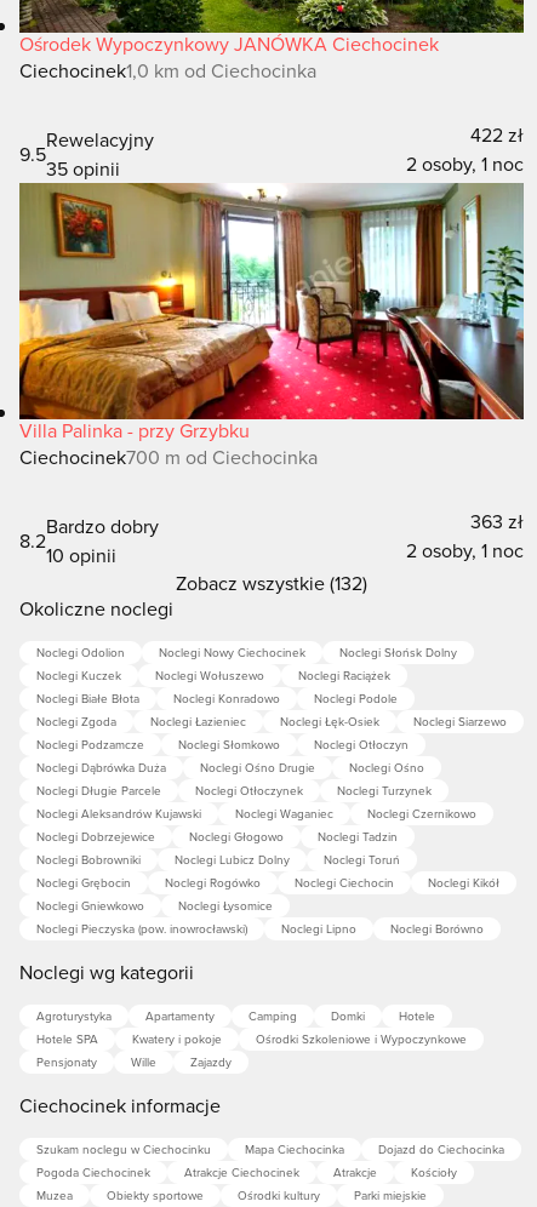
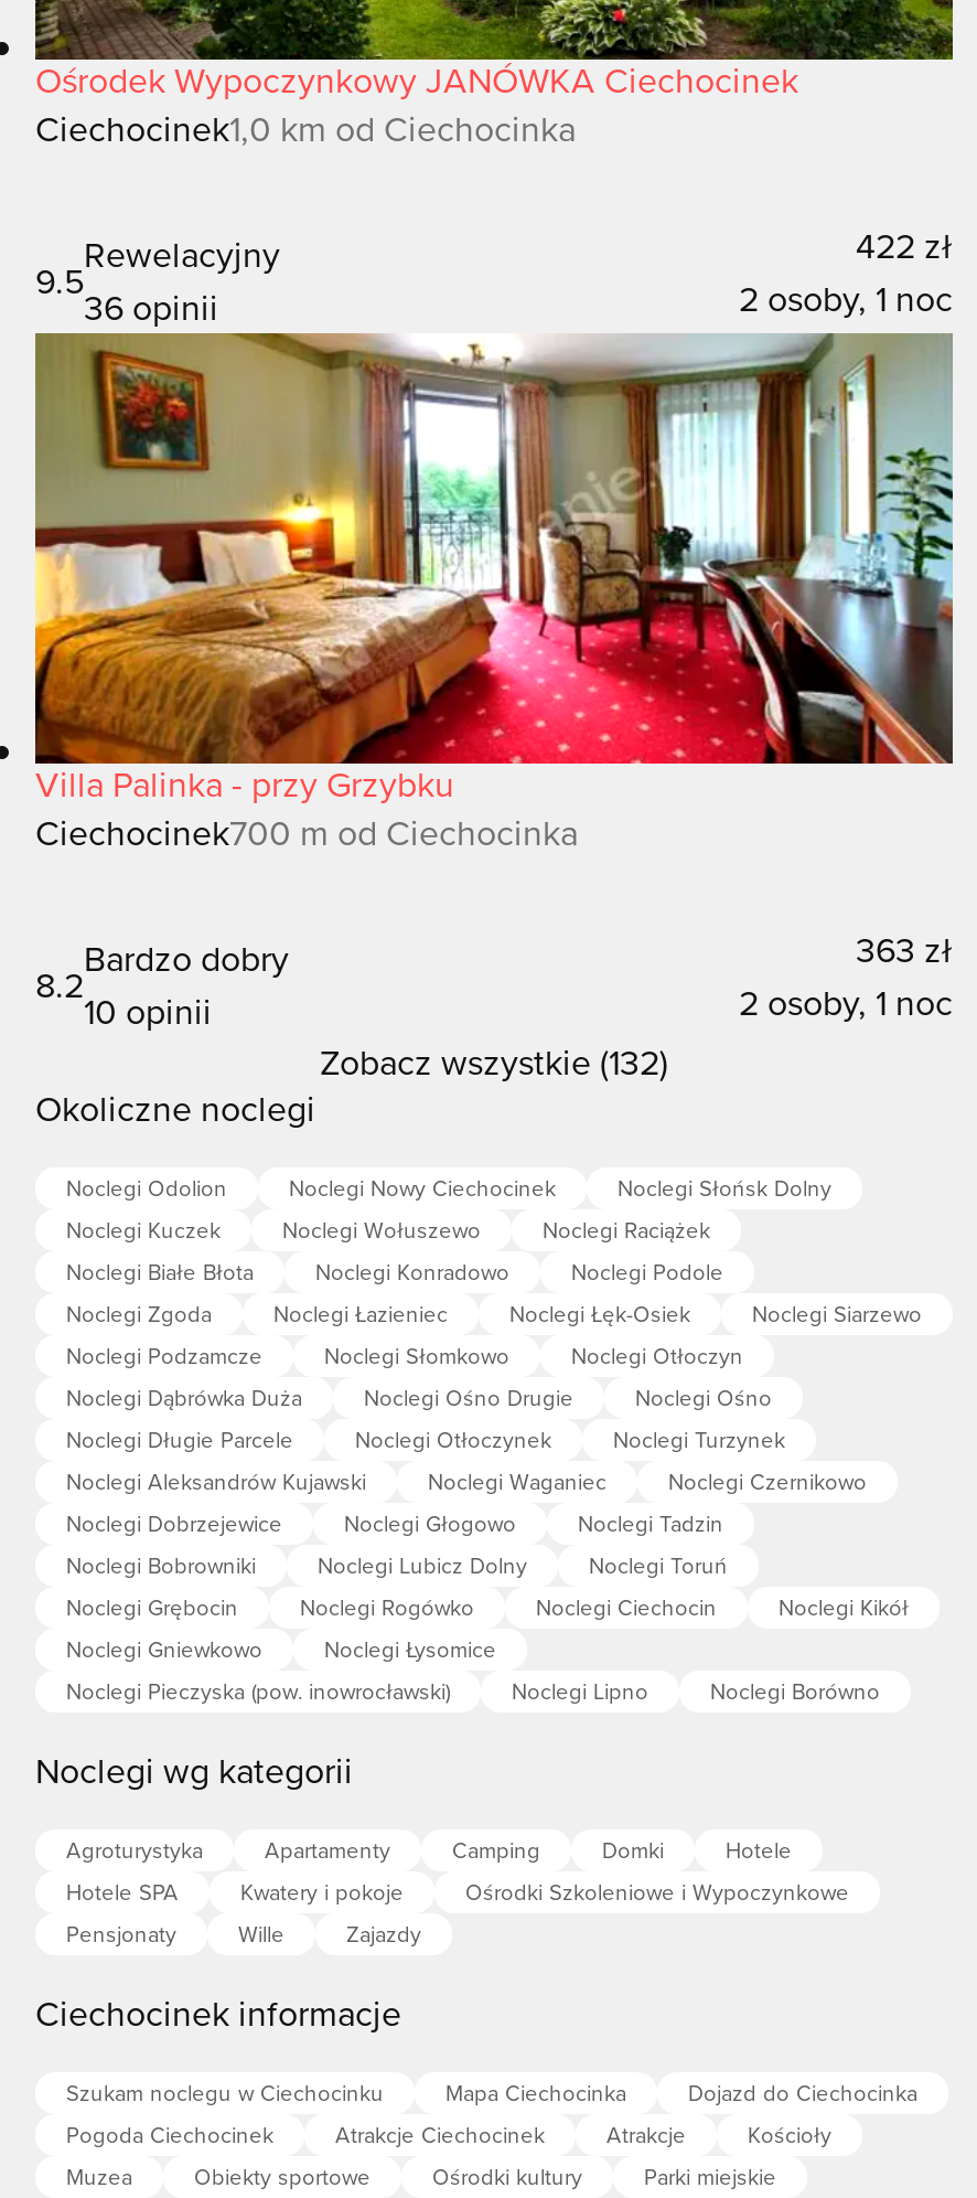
[46,155,120,182] 35 opinii -> [84,282,218,331] 36 opinii

